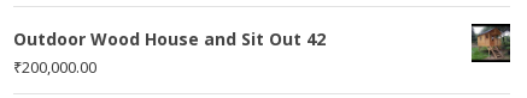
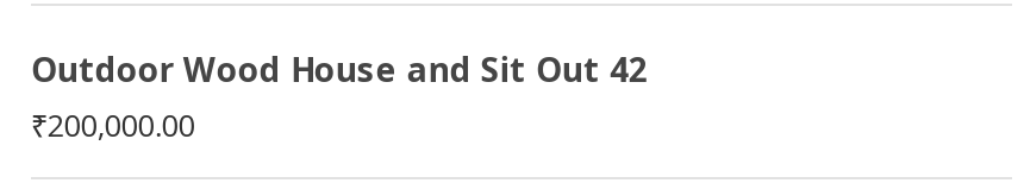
[470,23,511,63] [image] -> none

